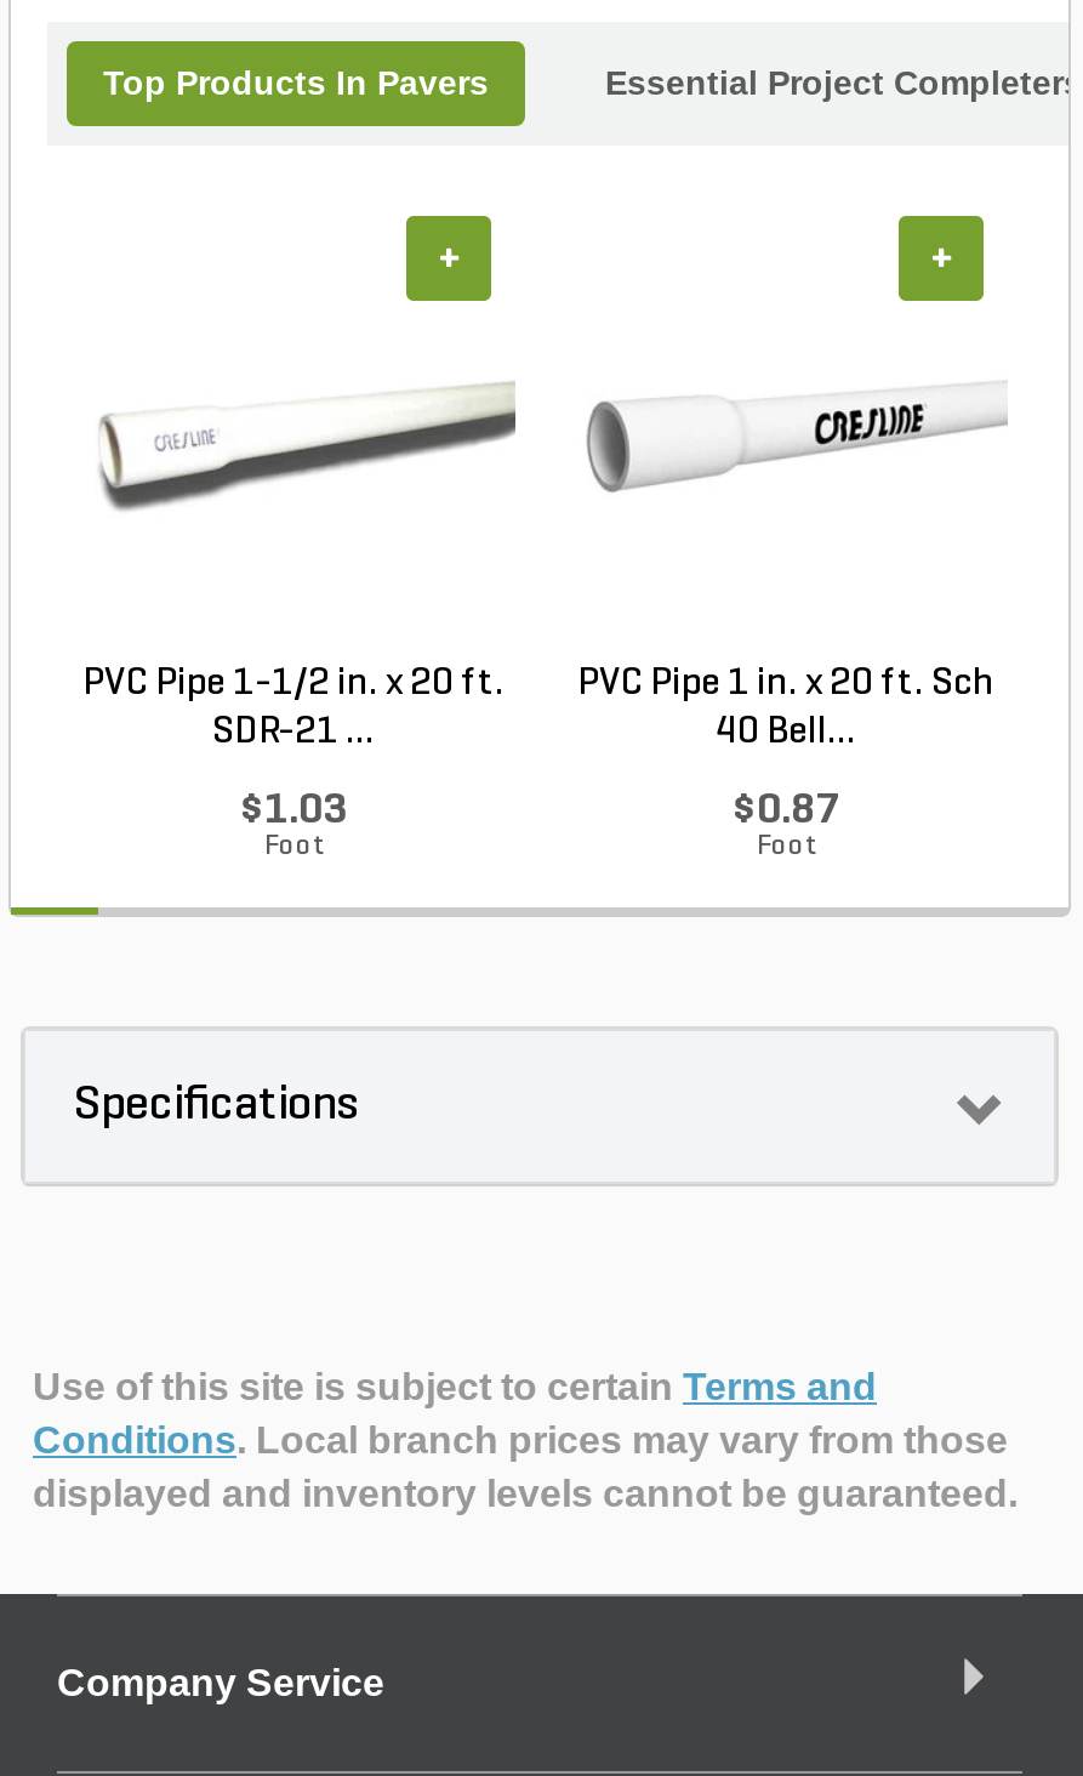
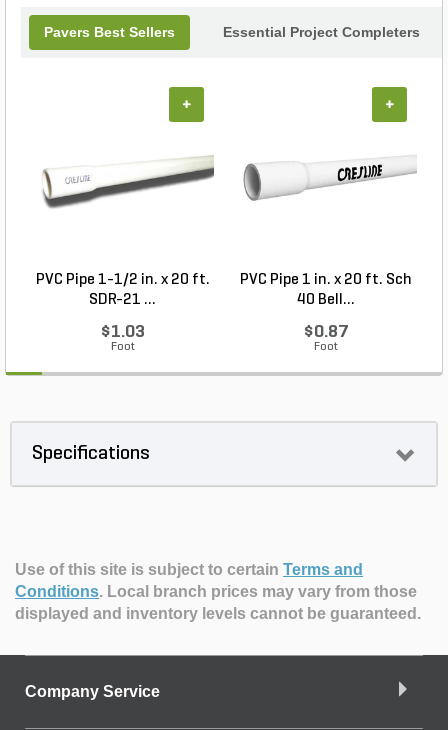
[103,64,489,103] Top Products In Pavers -> [44,24,175,40] Pavers Best Sellers

